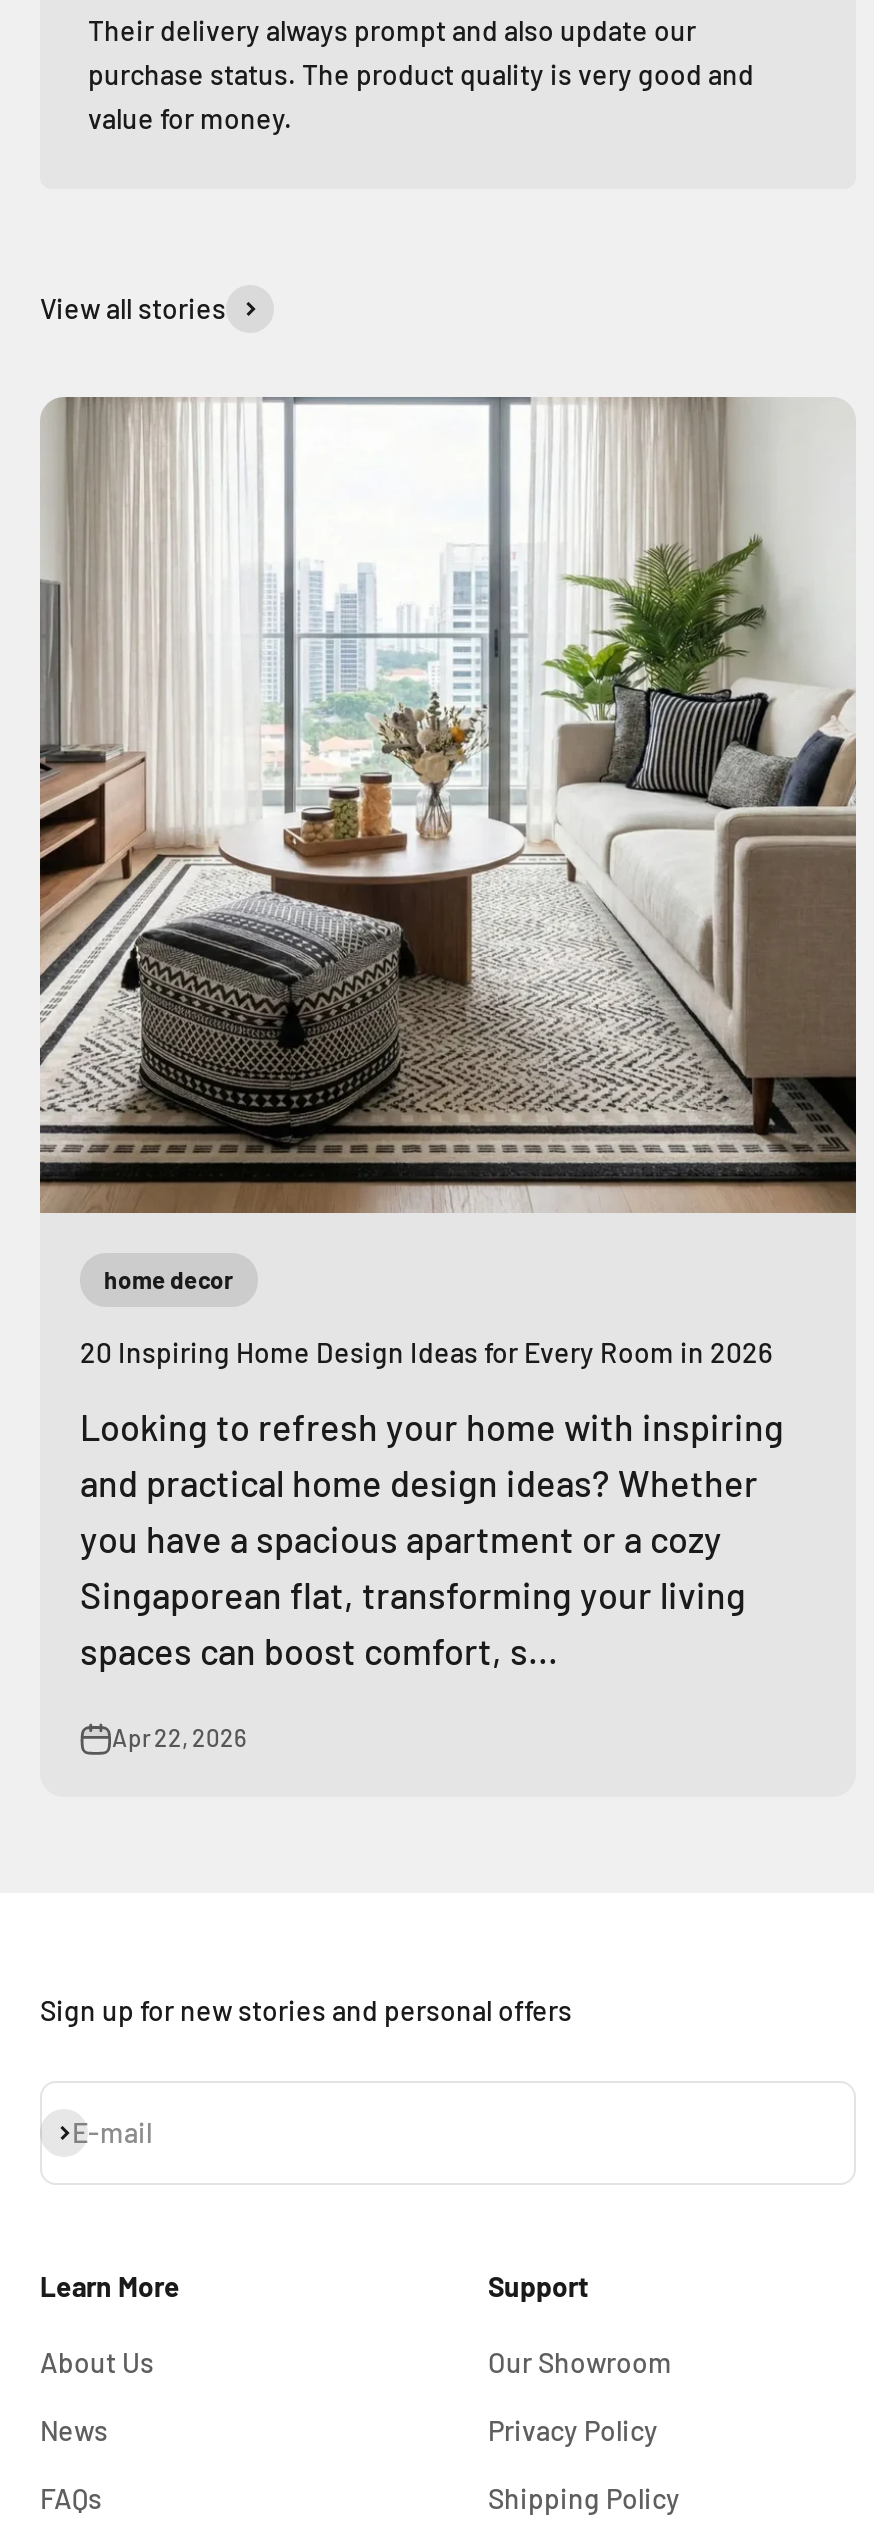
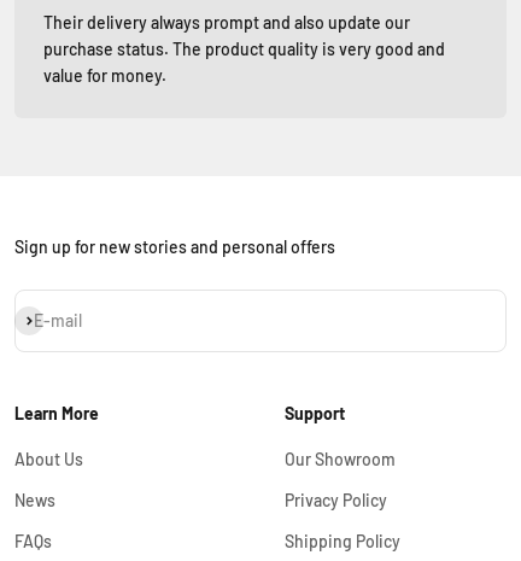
[40,291,226,325] View all stories -> none
[38,396,858,1751] [image] | home decor | 20 Inspiring Home Design Ideas for Every Room in 2026 | Looking to refresh your home with inspiring | and practical home design ideas? Whether | you have a spacious apartment or a cozy | Singaporean flat, transforming your living | spaces can boost comfort, s... | Apr 22, 2026 -> none

